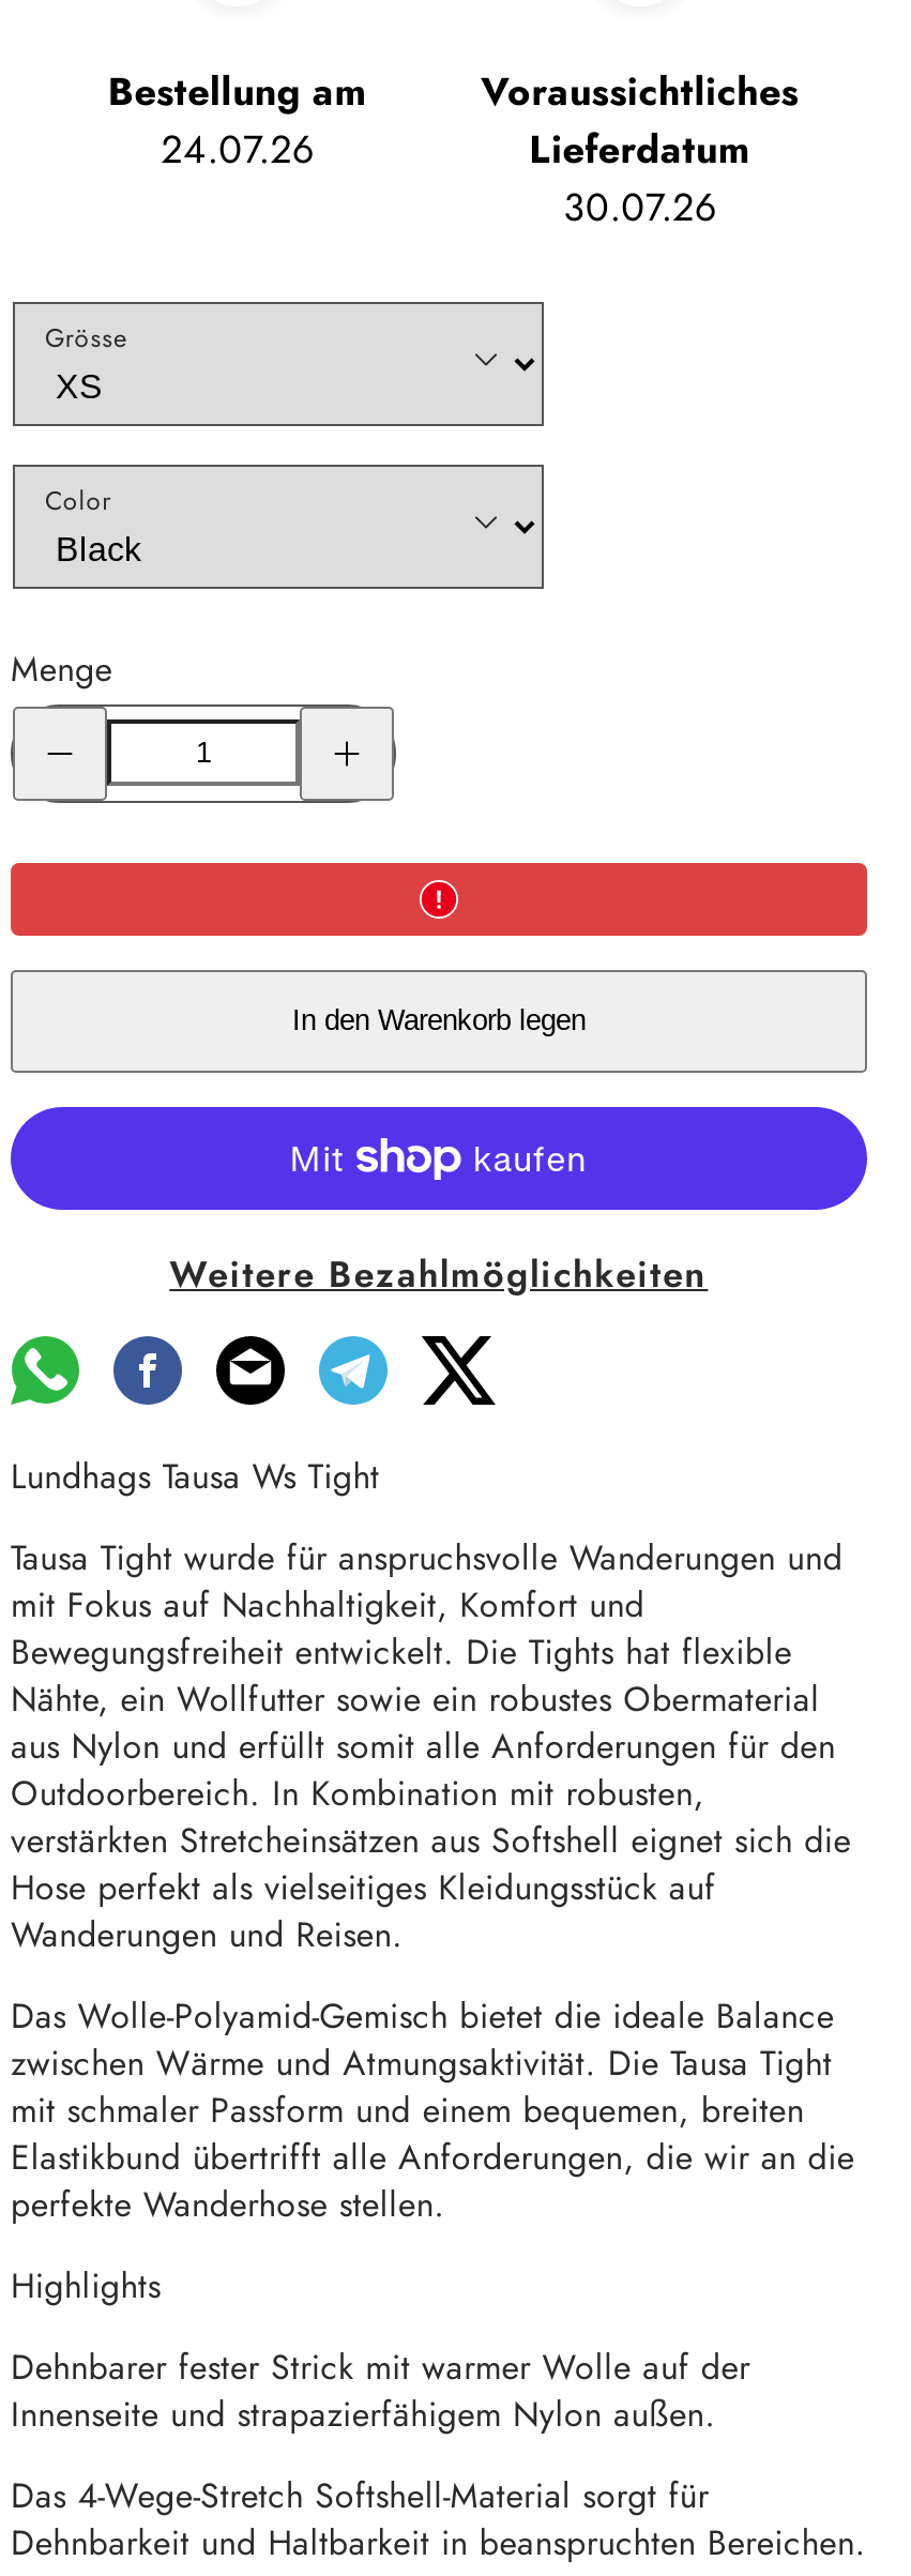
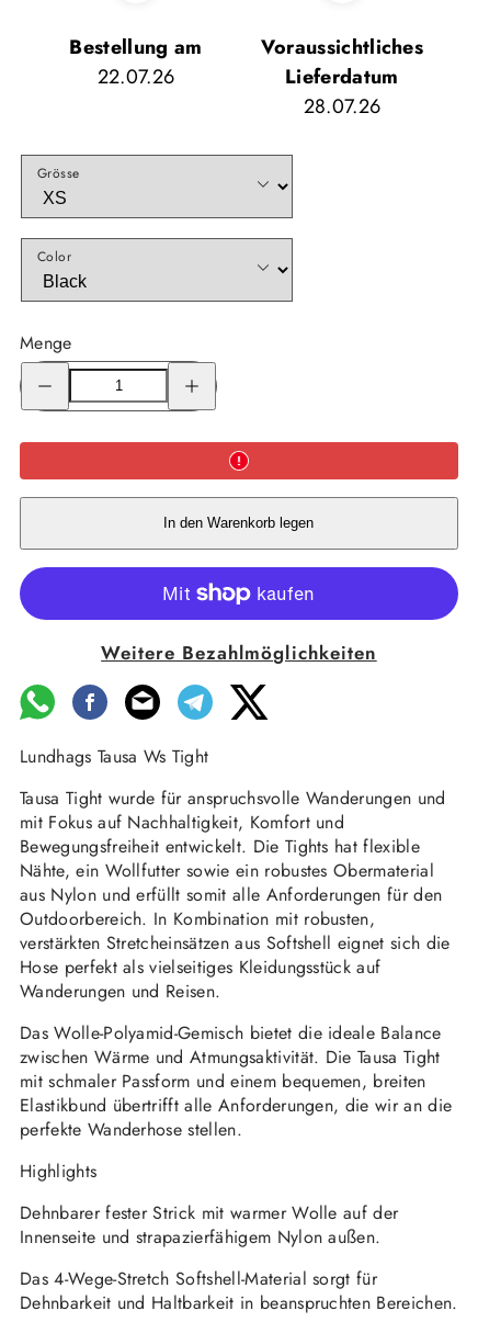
[161,121,314,177] 24.07.26 -> [97,62,175,91] 22.07.26
[563,179,717,234] 30.07.26 -> [303,92,381,120] 28.07.26

